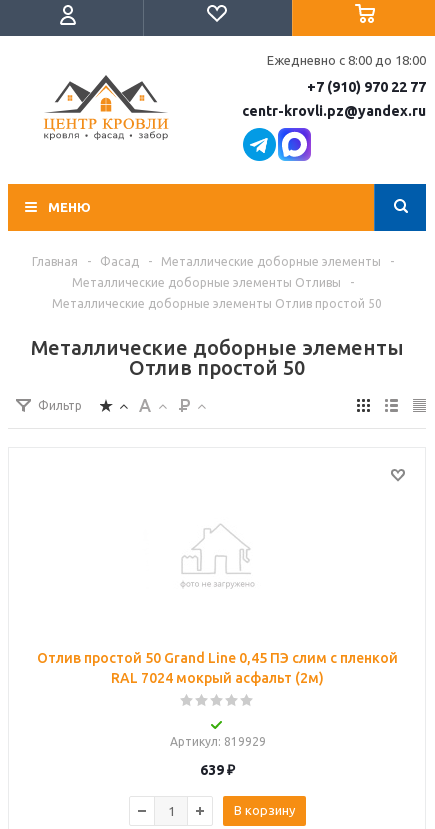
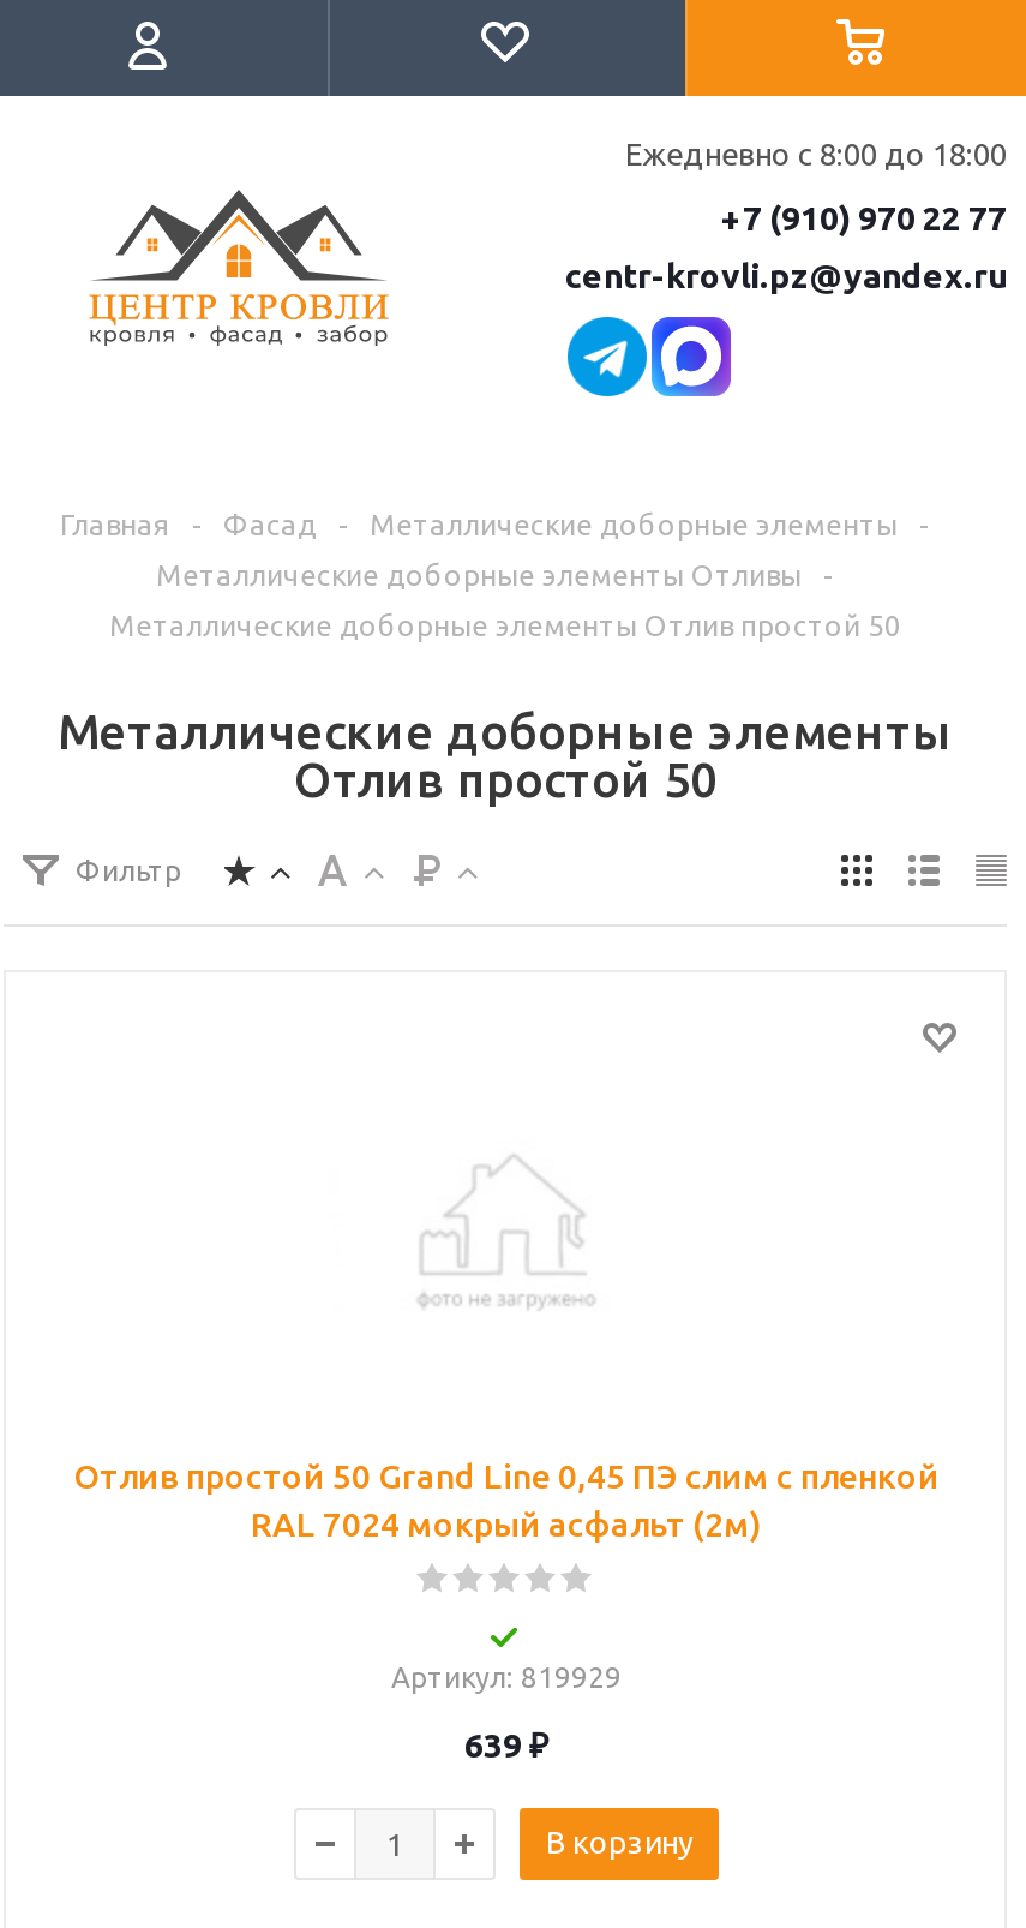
[48,200,91,214] МЕНЮ -> none

